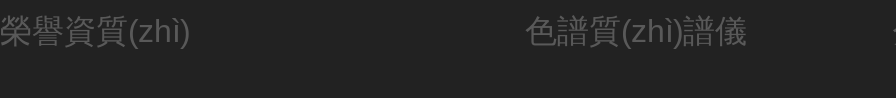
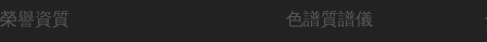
[0,15,190,49] 榮譽資質(zhì) -> [0,10,70,28] 榮譽資質
[525,15,747,49] 色譜質(zhì)譜儀 -> [285,10,372,28] 色譜質譜儀

